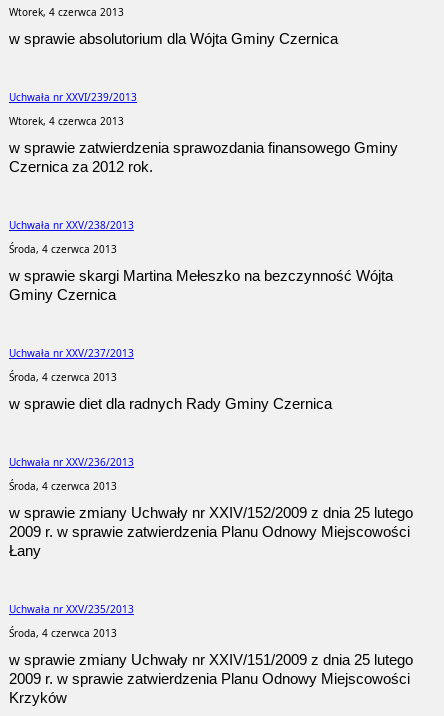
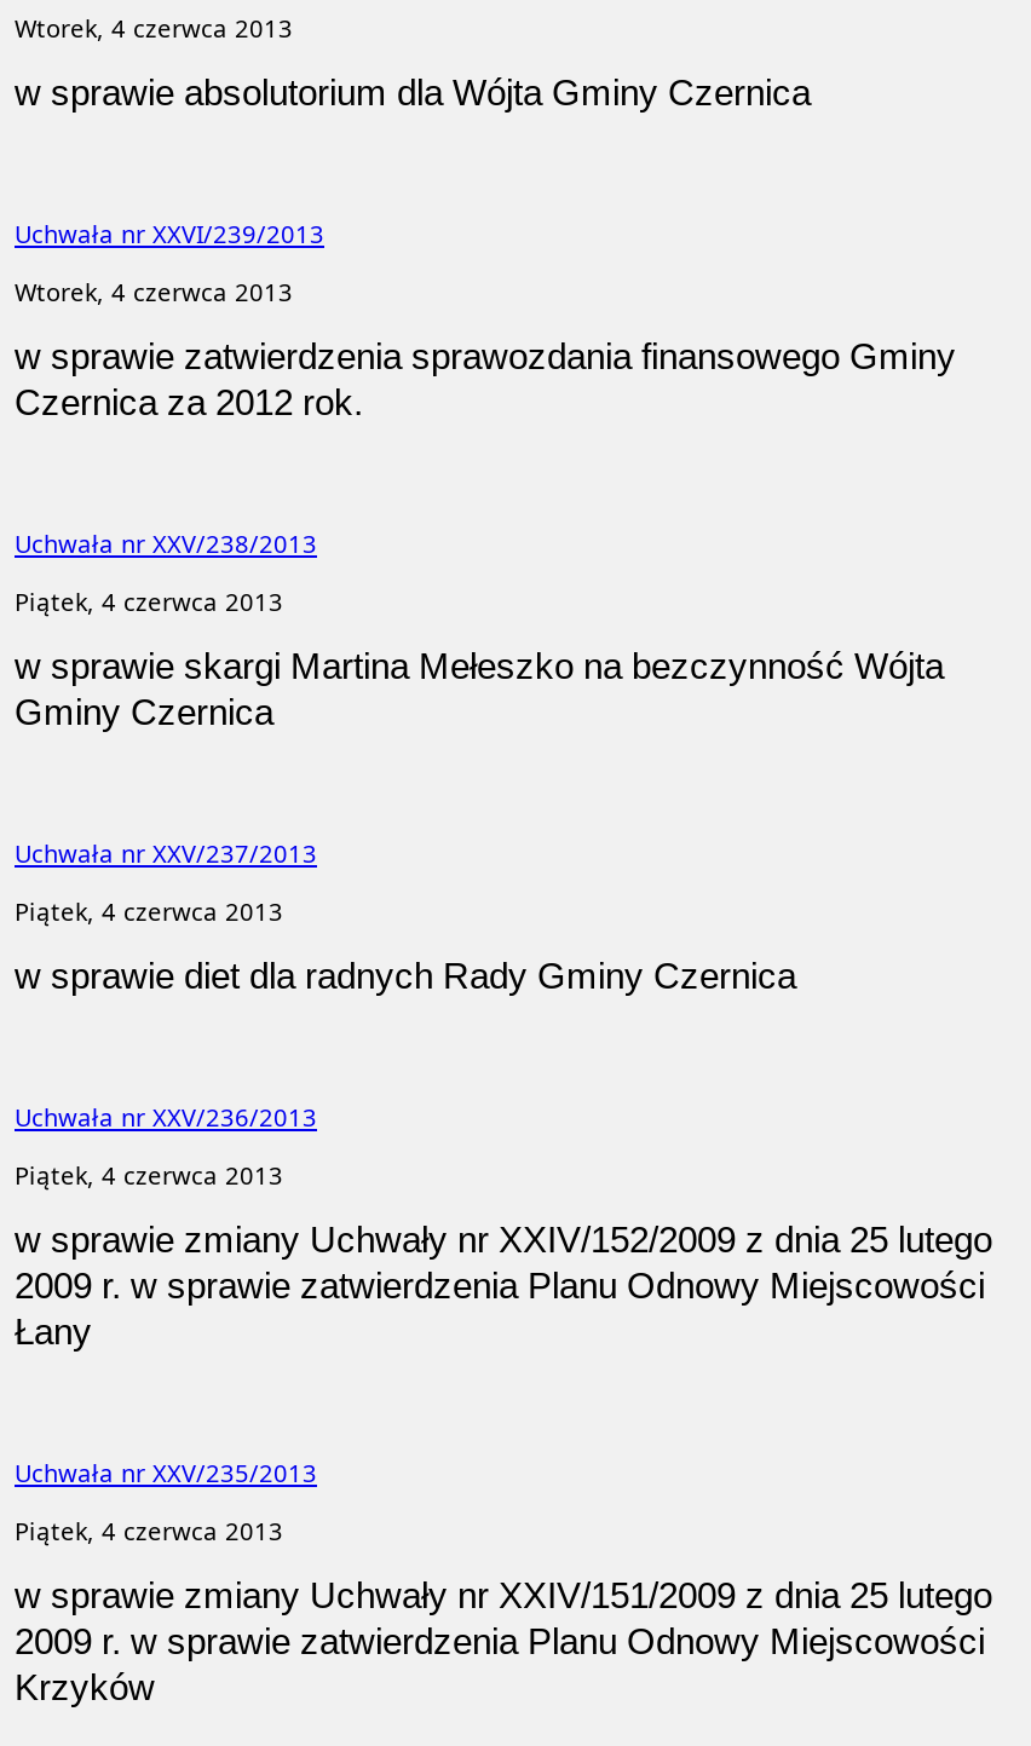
[9,242,117,256] Środa, 4 czerwca 2013 -> [15,584,283,618] Piątek, 4 czerwca 2013
[9,370,117,384] Środa, 4 czerwca 2013 -> [15,894,283,928] Piątek, 4 czerwca 2013
[9,479,117,493] Środa, 4 czerwca 2013 -> [15,1158,283,1192] Piątek, 4 czerwca 2013
[9,626,117,640] Środa, 4 czerwca 2013 -> [15,1514,283,1548] Piątek, 4 czerwca 2013

